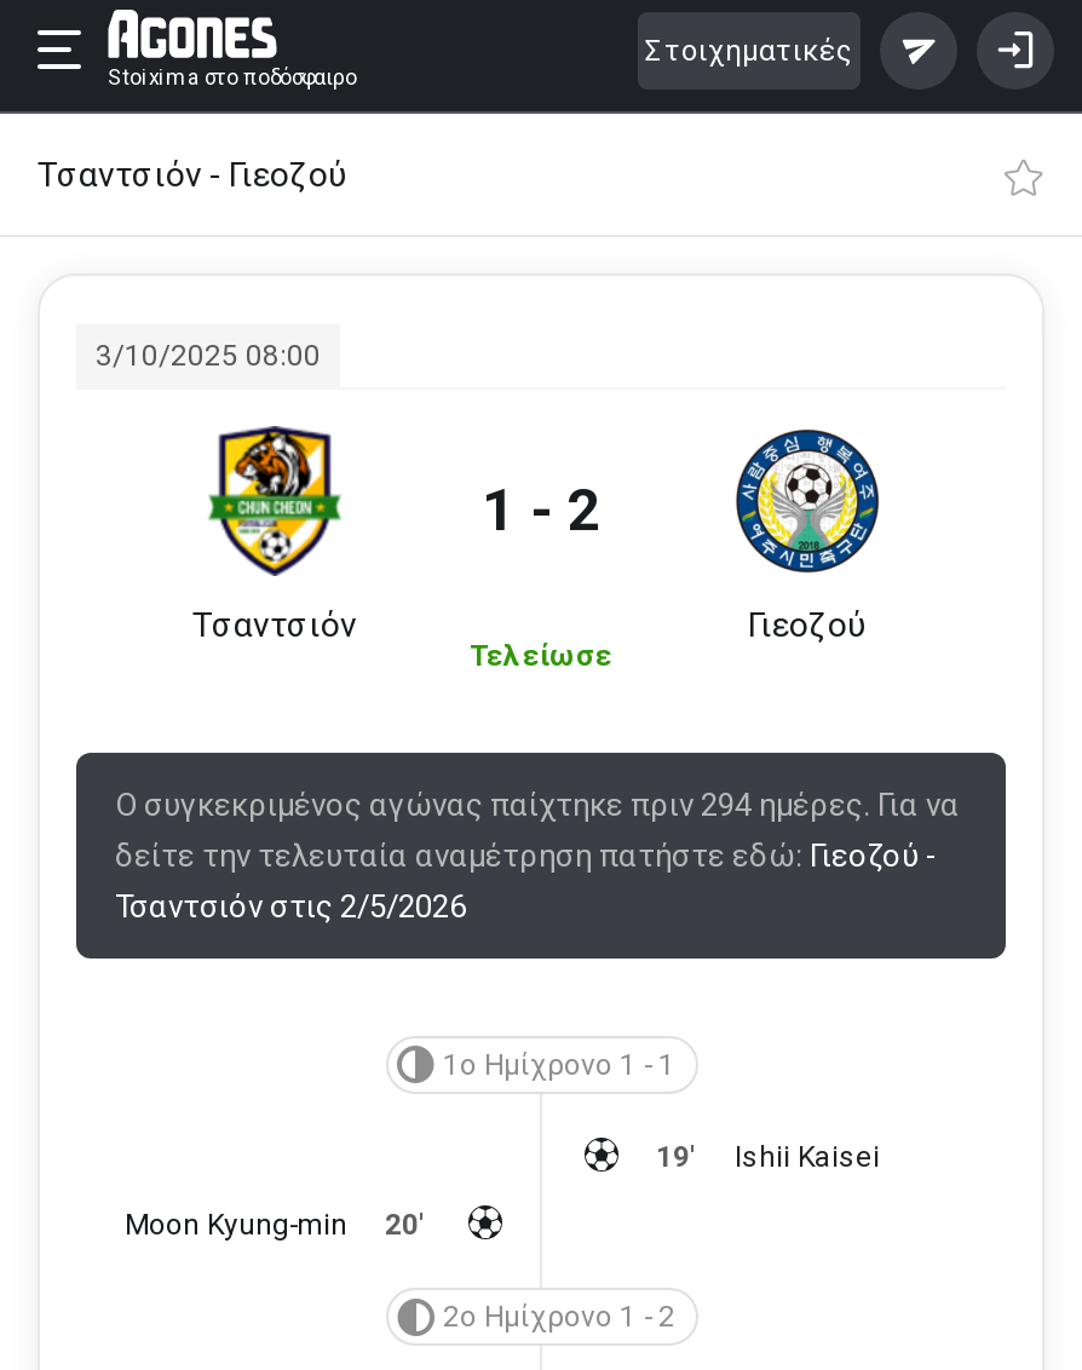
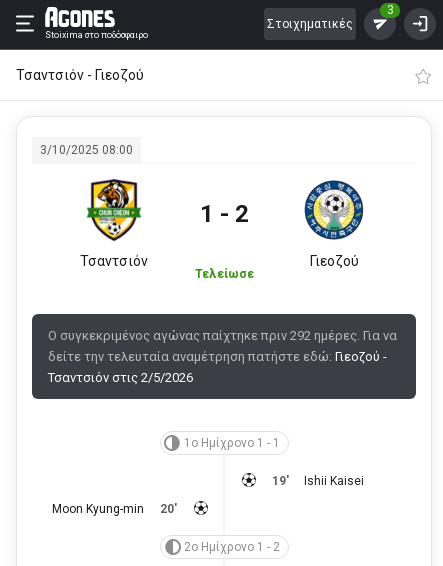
none -> [386,2,393,16] 3
[115,787,960,823] Ο συγκεκριμένος αγώνας παίχτηκε πριν 294 ημέρες. Για να -> [48,328,397,343] Ο συγκεκριμένος αγώνας παίχτηκε πριν 292 ημέρες. Για να

